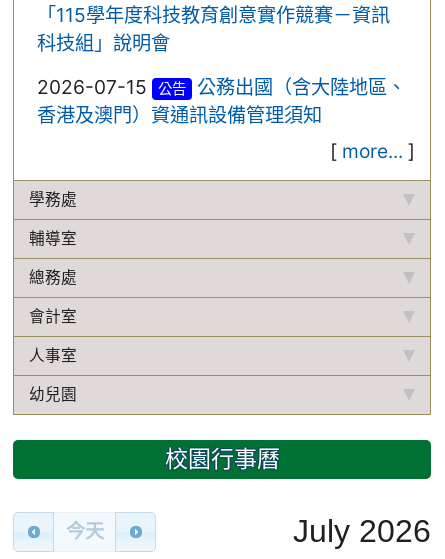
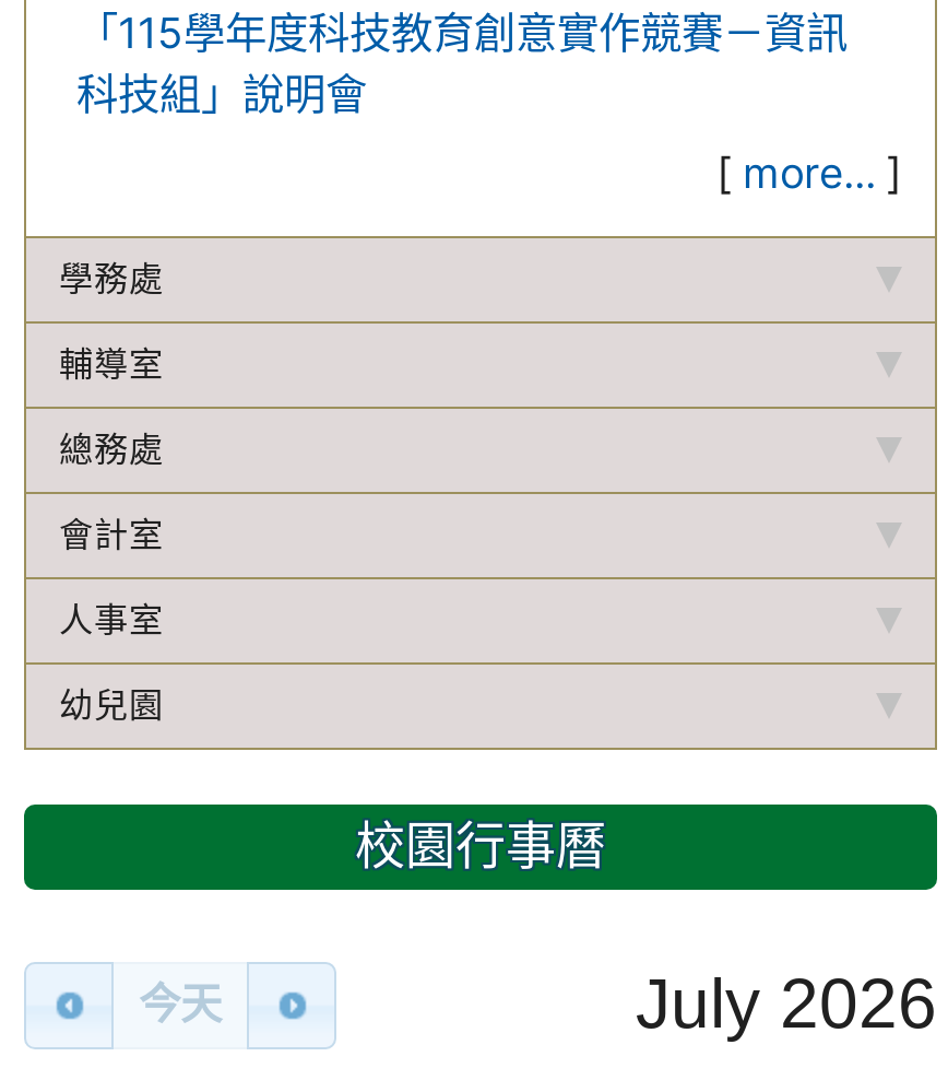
[37,75,405,127] 2026-07-15 公告 公務出國（含大陸地區、 | 香港及澳門）資通訊設備管理須知 -> none

